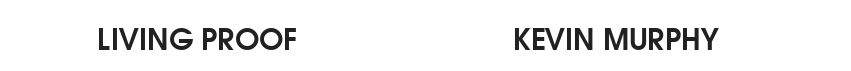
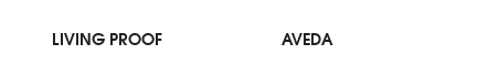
[513,20,719,58] KEVIN MURPHY -> [282,29,332,49] AVEDA

